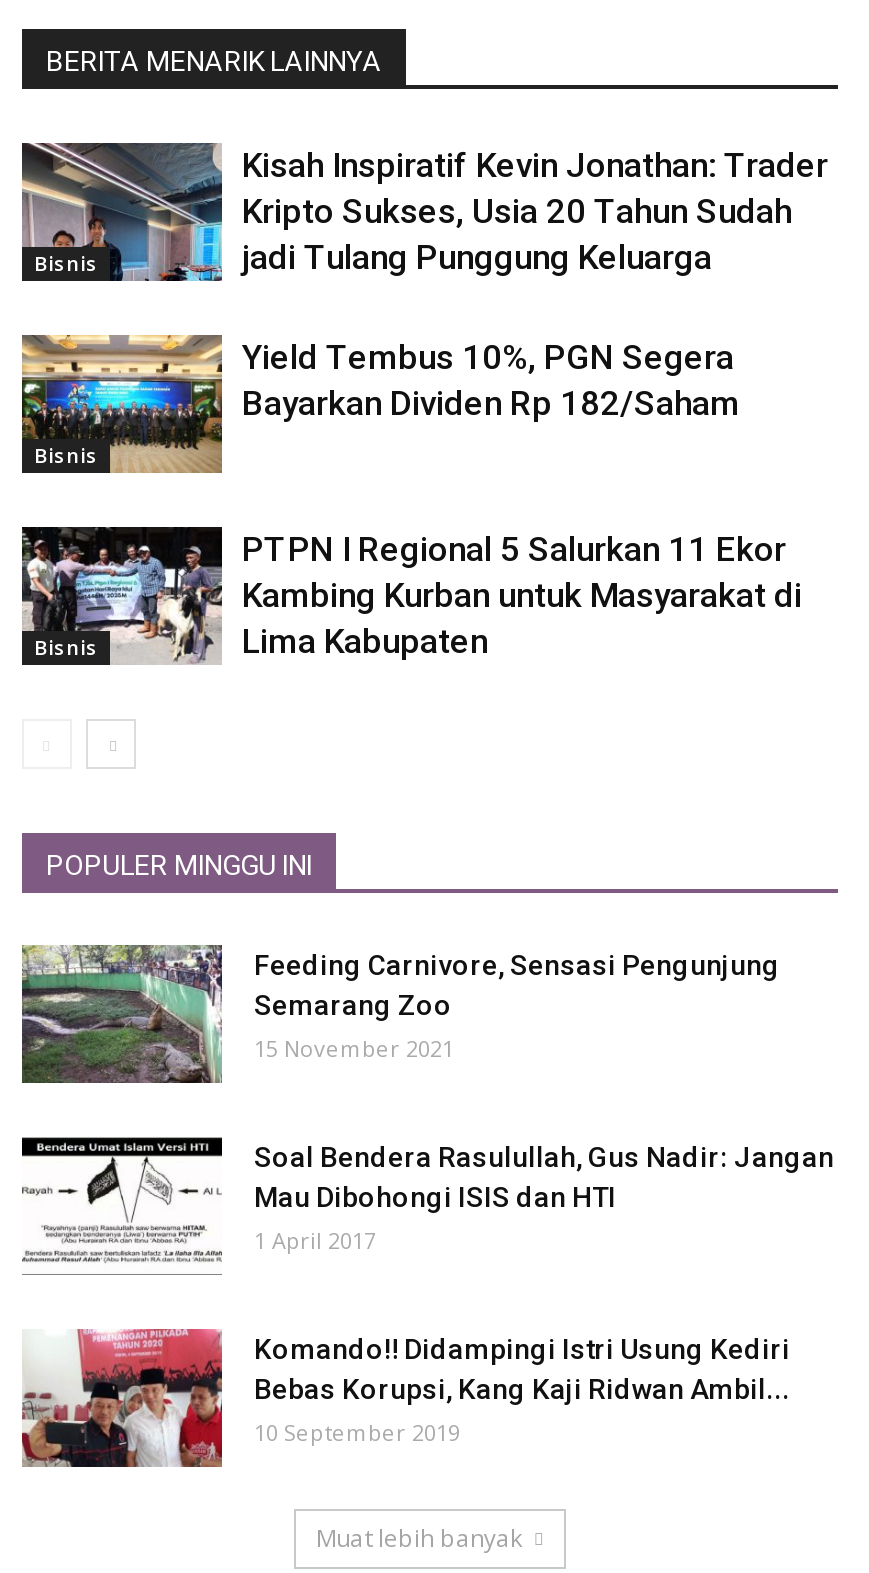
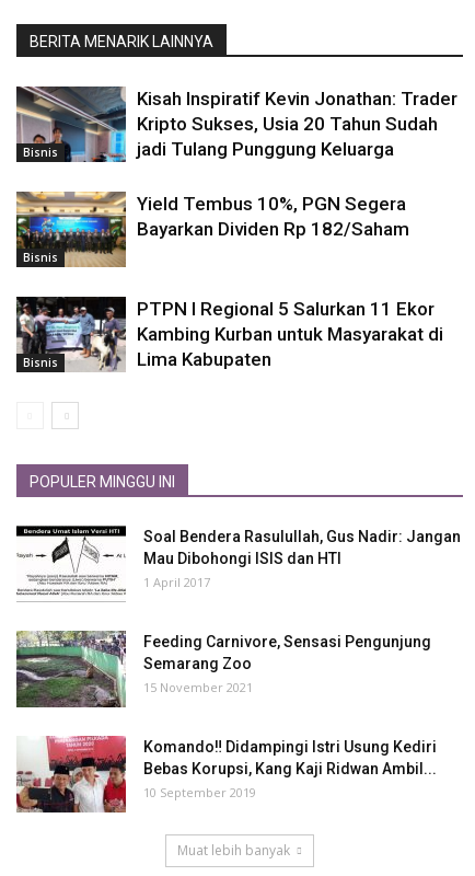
moved [20,943,780,1085] -> [15,630,431,708]: [image] | Feeding Carnivore, Sensasi Pengunjung | Semarang Zoo | 15 November 2021
moved [34,1137,834,1265] -> [23,526,461,596]: [image] | Soal Bendera Rasulullah, Gus Nadir: Jangan | Mau Dibohongi ISIS dan HTI | 1 April 2017

